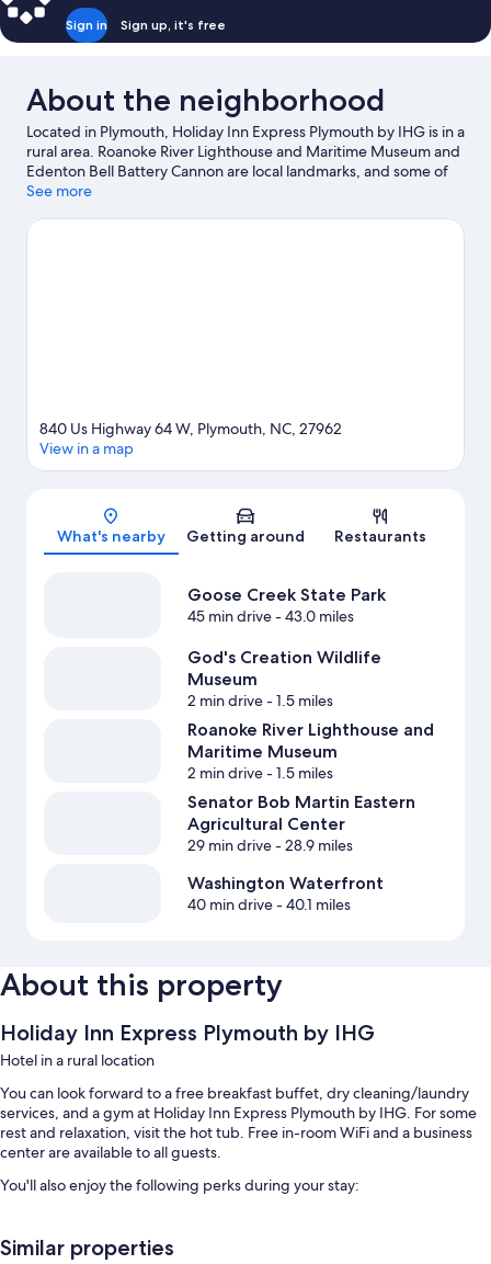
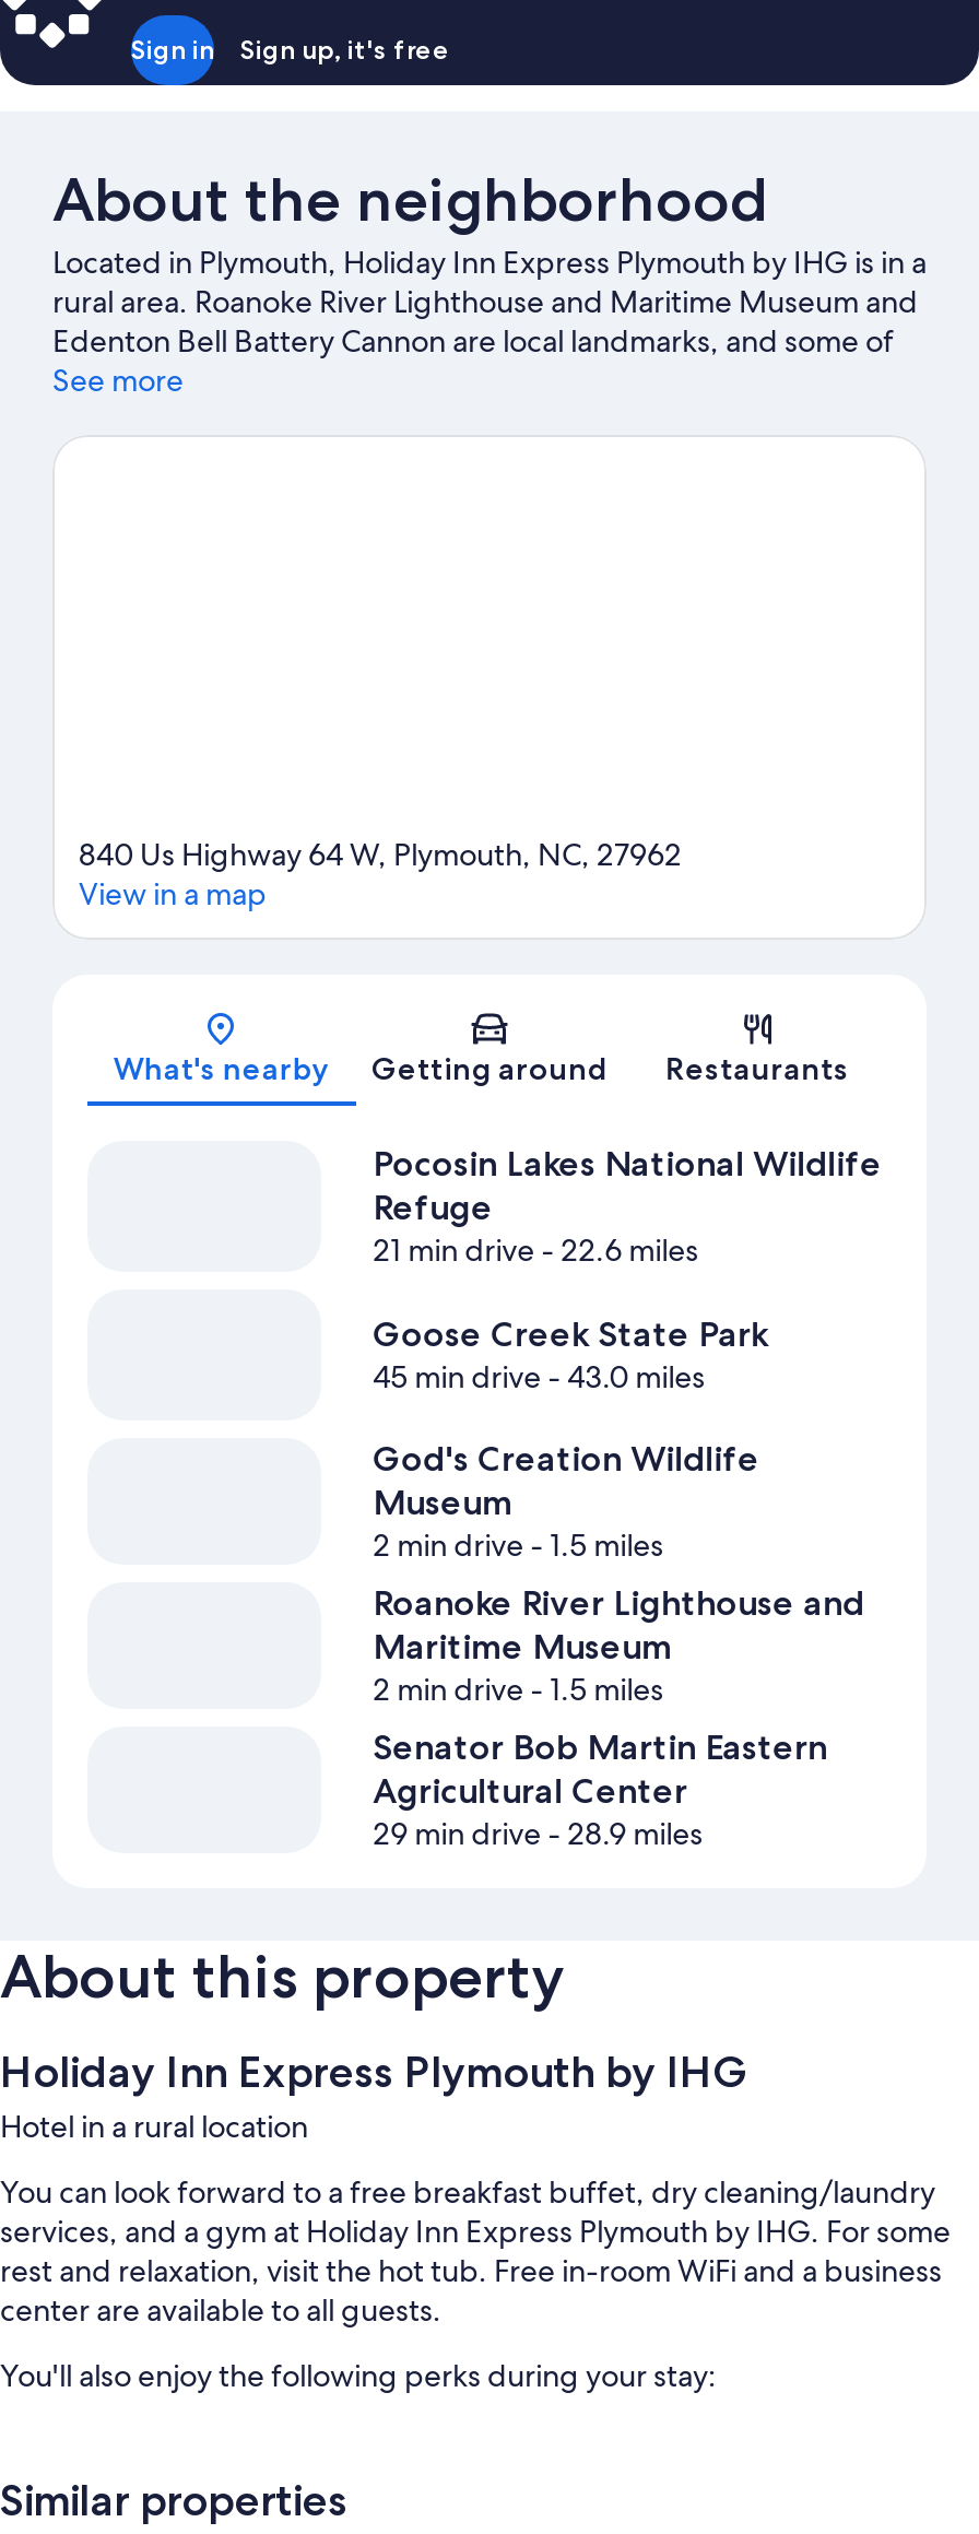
none -> [373,1144,882,1271] Pocosin Lakes National Wildlife | Refuge | 21 min drive - 22.6 miles
moved [187,585,434,856] -> [373,1314,865,1854]: Goose Creek State Park | 45 min drive - 43.0 miles | God's Creation Wildlife | ... | Agricultural Center | 29 min drive - 28.9 miles
[187,873,383,914] Washington Waterfront | 40 min drive - 40.1 miles -> none

